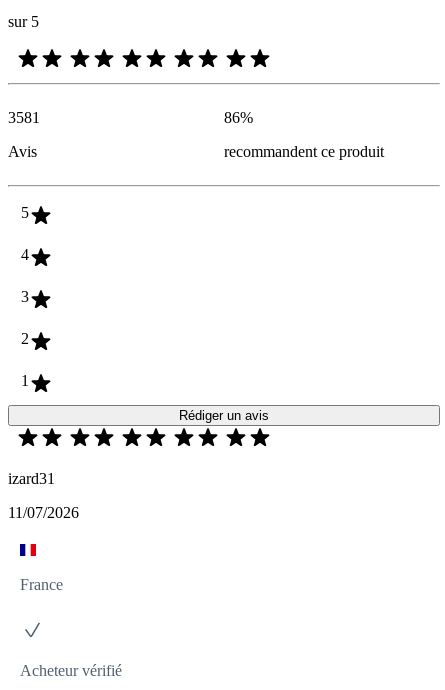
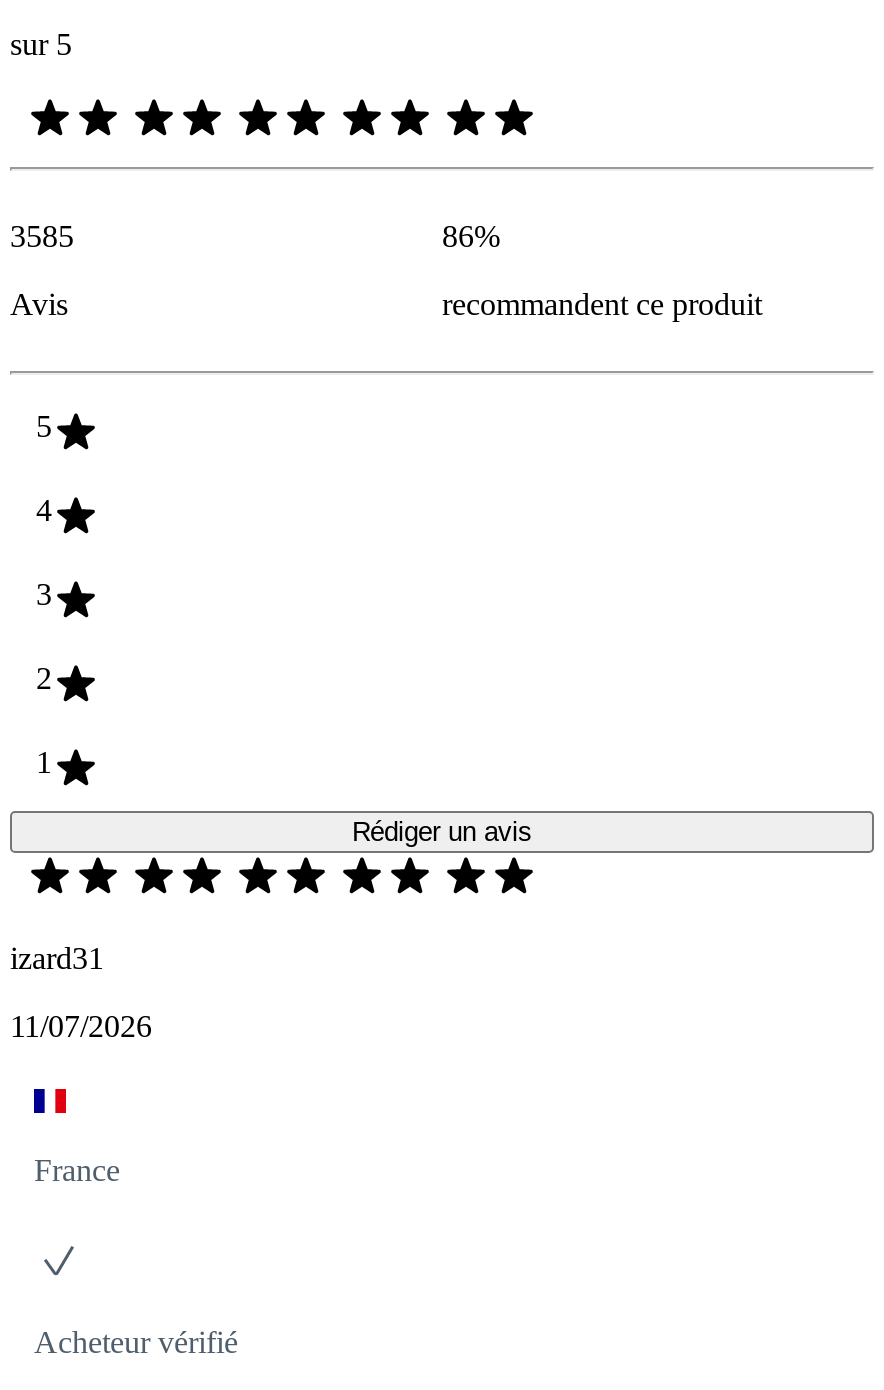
[8,109,40,126] 3581 -> [10,219,74,253] 3585

